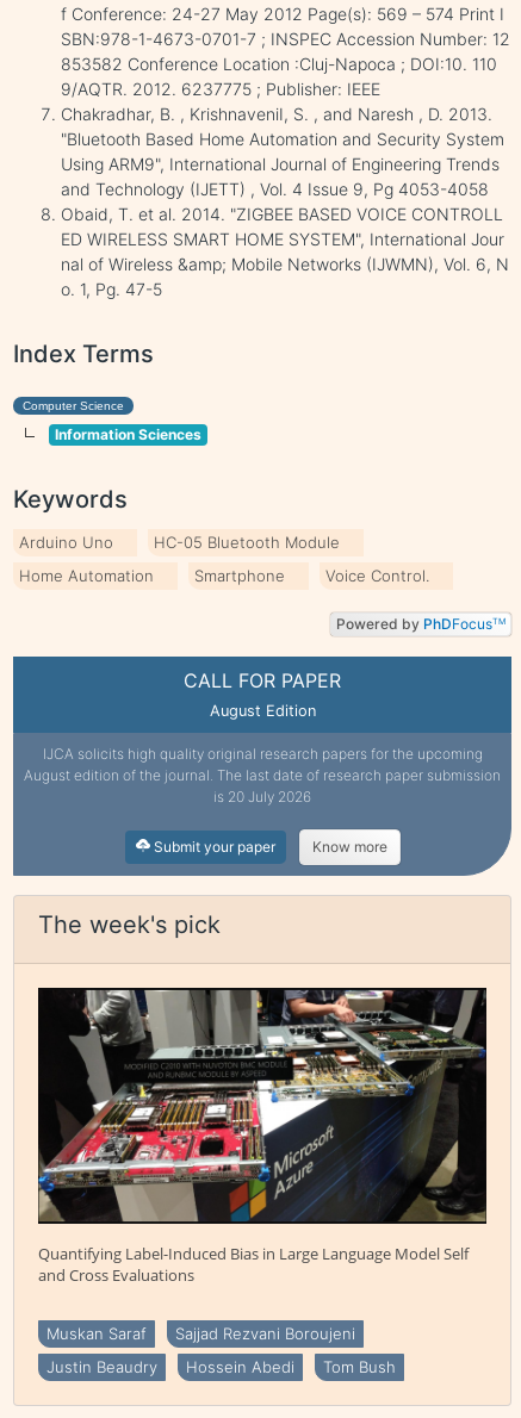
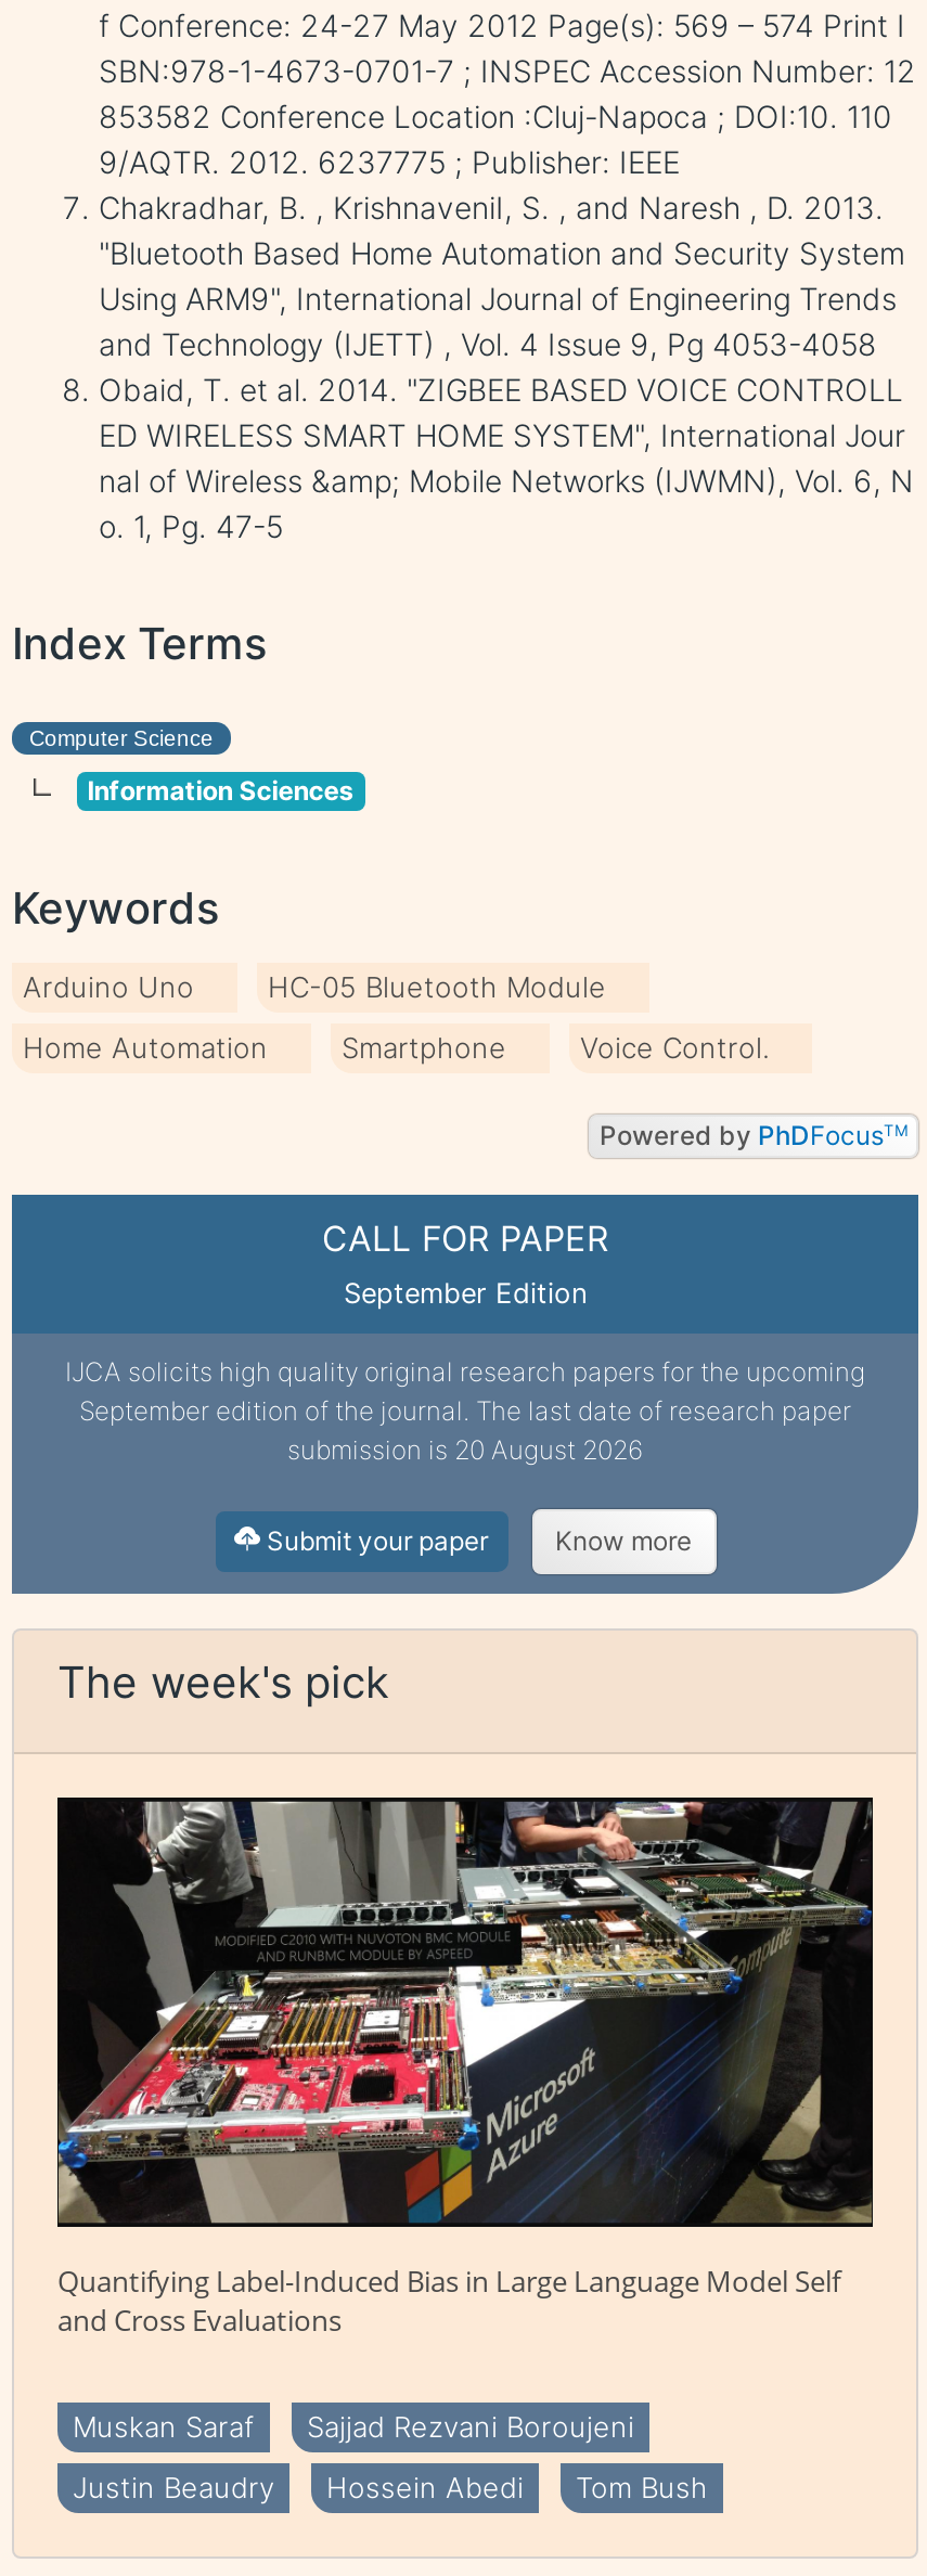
[209,701,315,719] August Edition -> [344,1276,587,1309] September Edition
[24,766,501,805] August edition of the journal. The last date of research paper submission | is 20 July 2026 -> [79,1393,851,1465] September edition of the journal. The last date of research paper | submission is 20 August 2026

